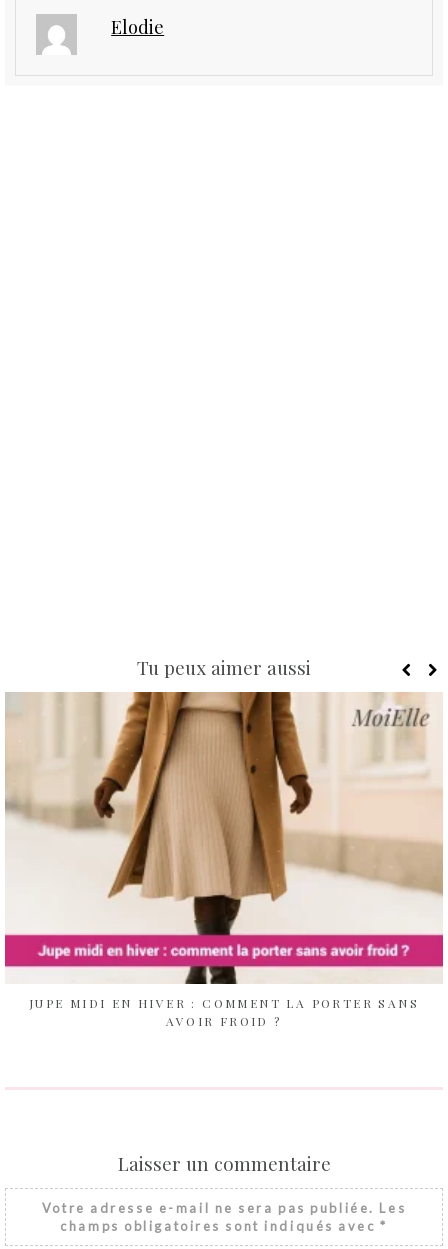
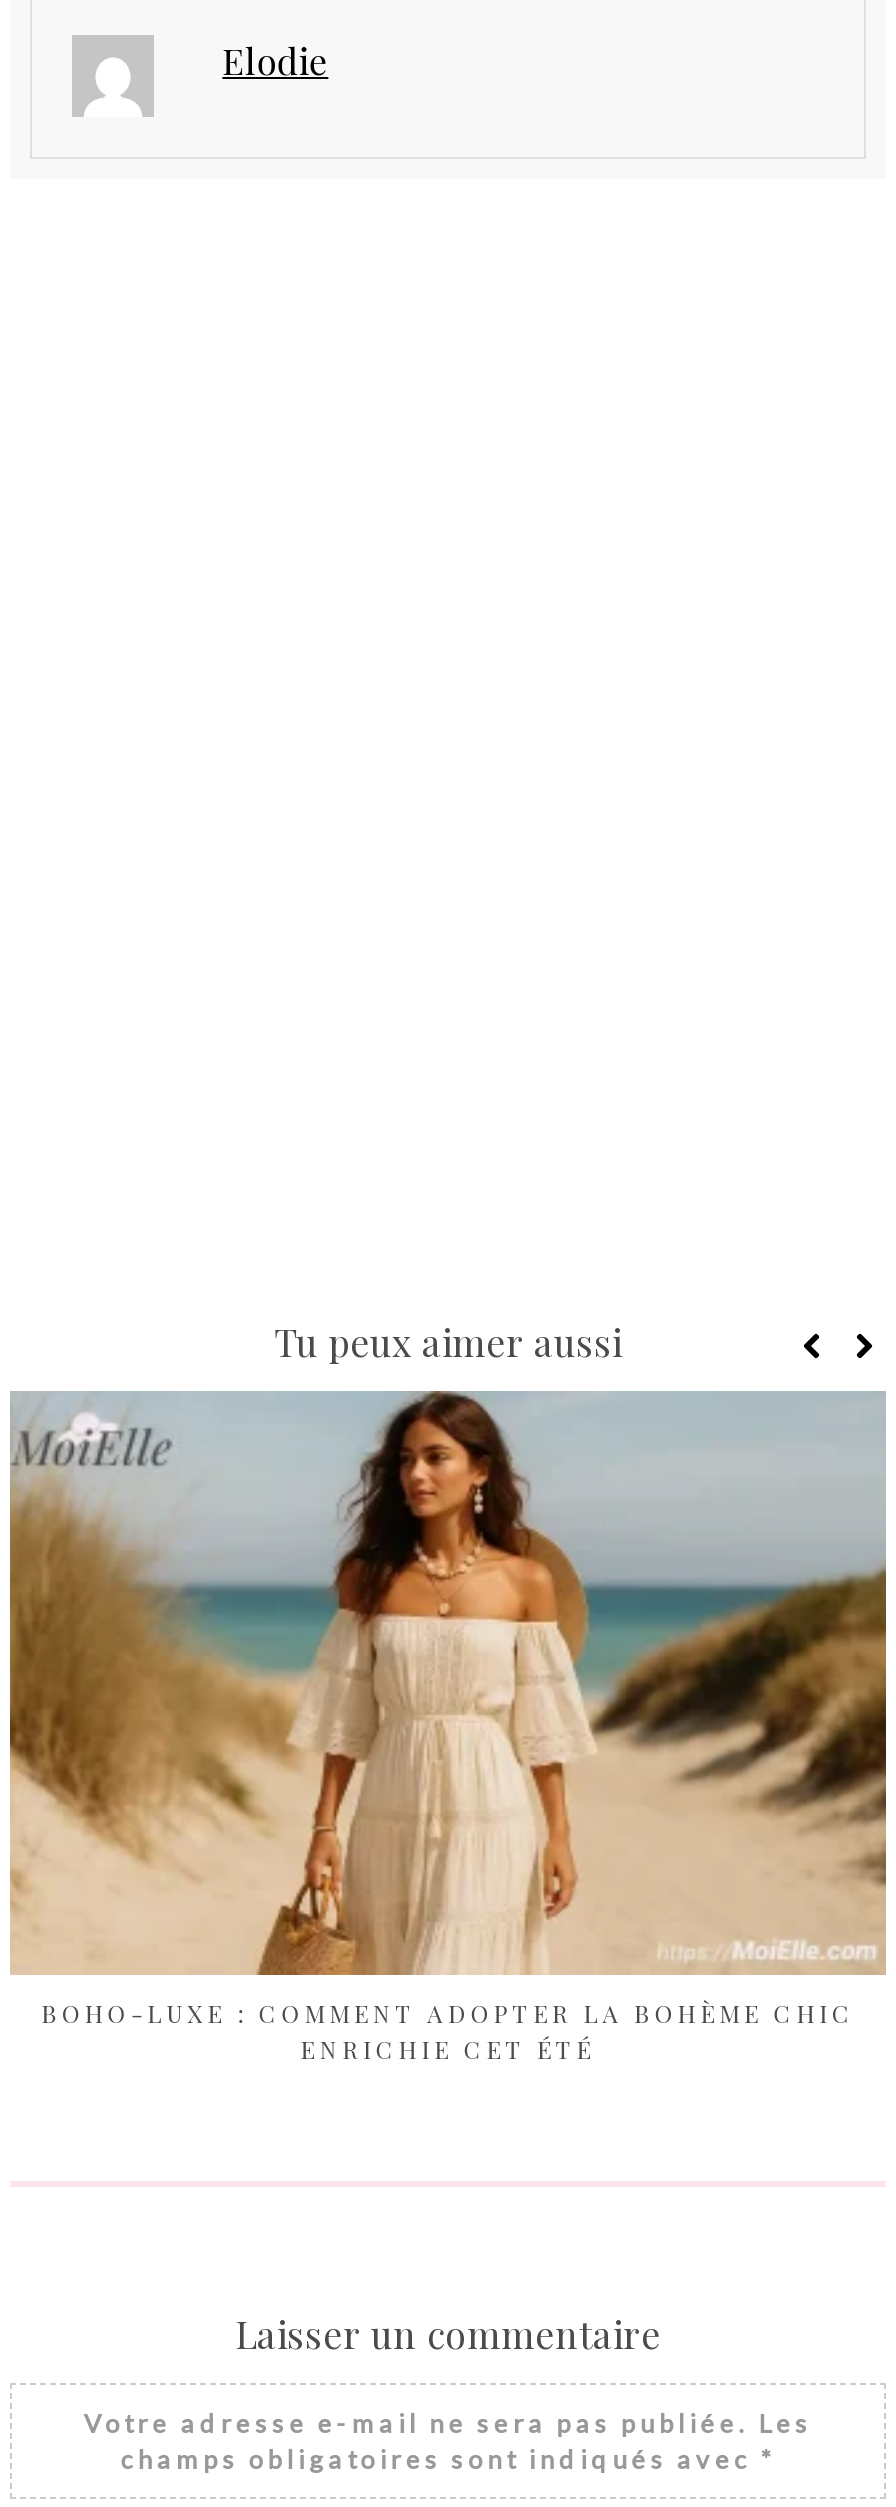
[4,691,444,1029] [image] | JUPE MIDI EN HIVER : COMMENT LA PORTER SANS | AVOIR FROID ? -> [8,1391,888,2066] [image] | BOHO-LUXE : COMMENT ADOPTER LA BOHÈME CHIC | ENRICHIE CET ÉTÉ

